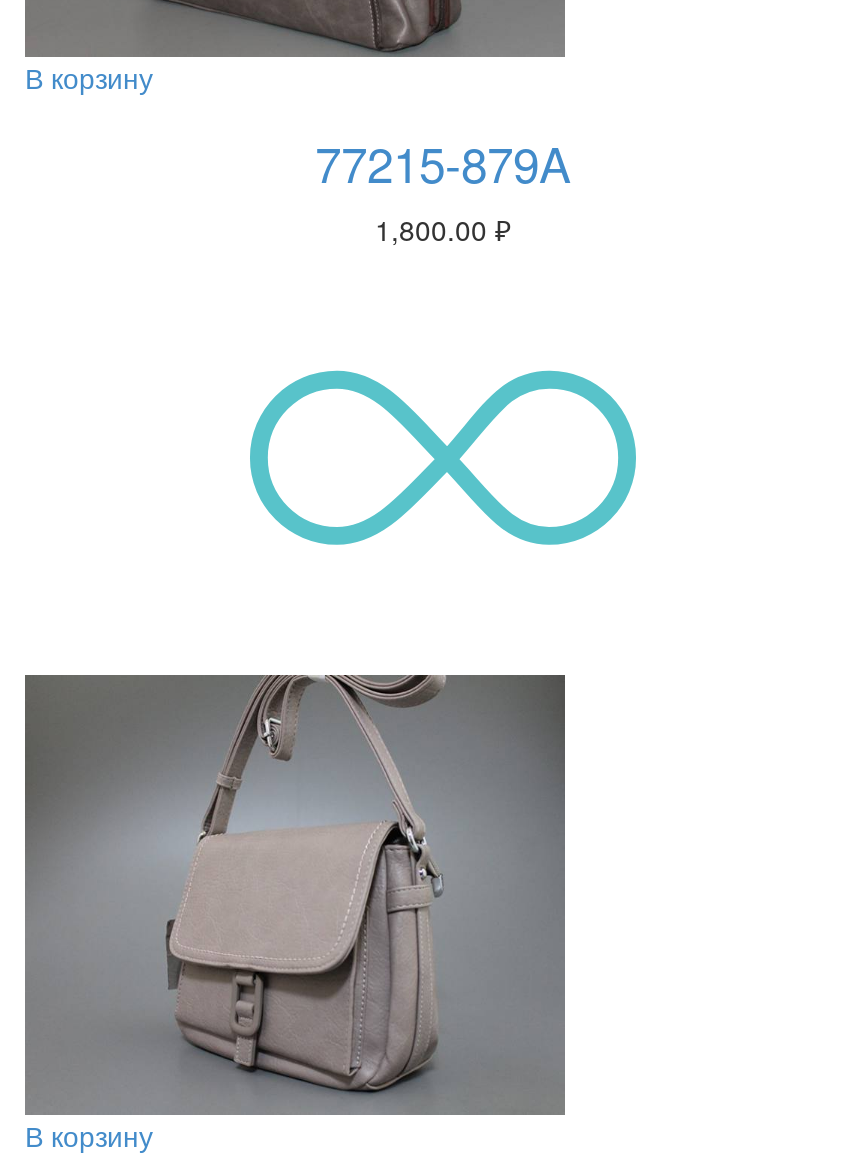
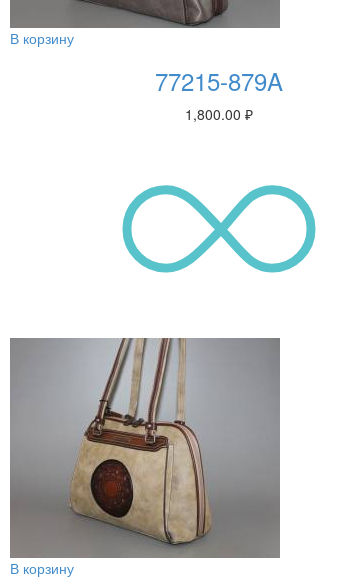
[27,674,563,1094] [image] -> [10,338,280,546] [image]

